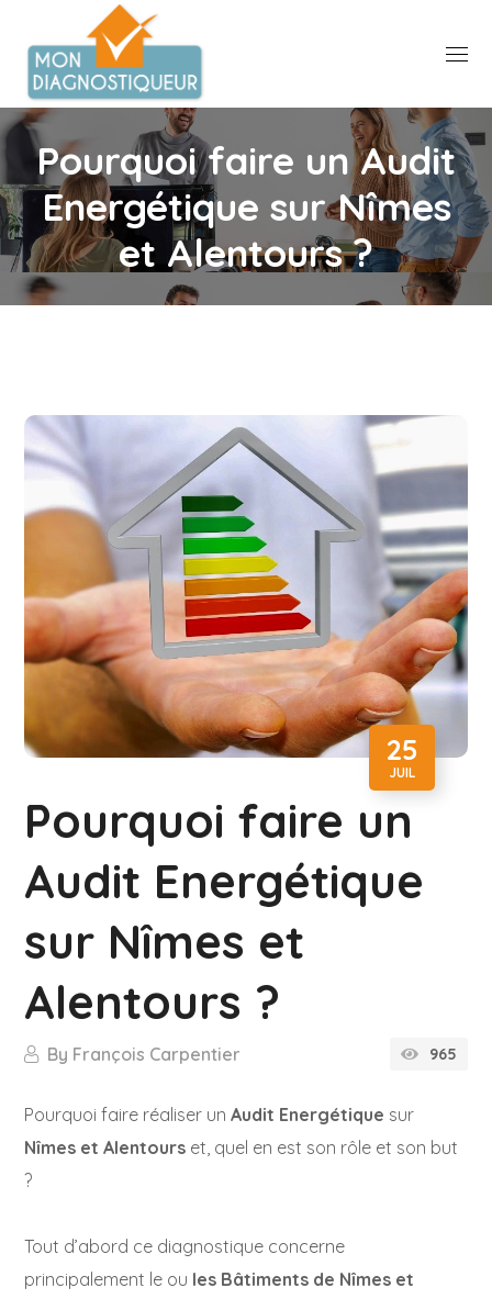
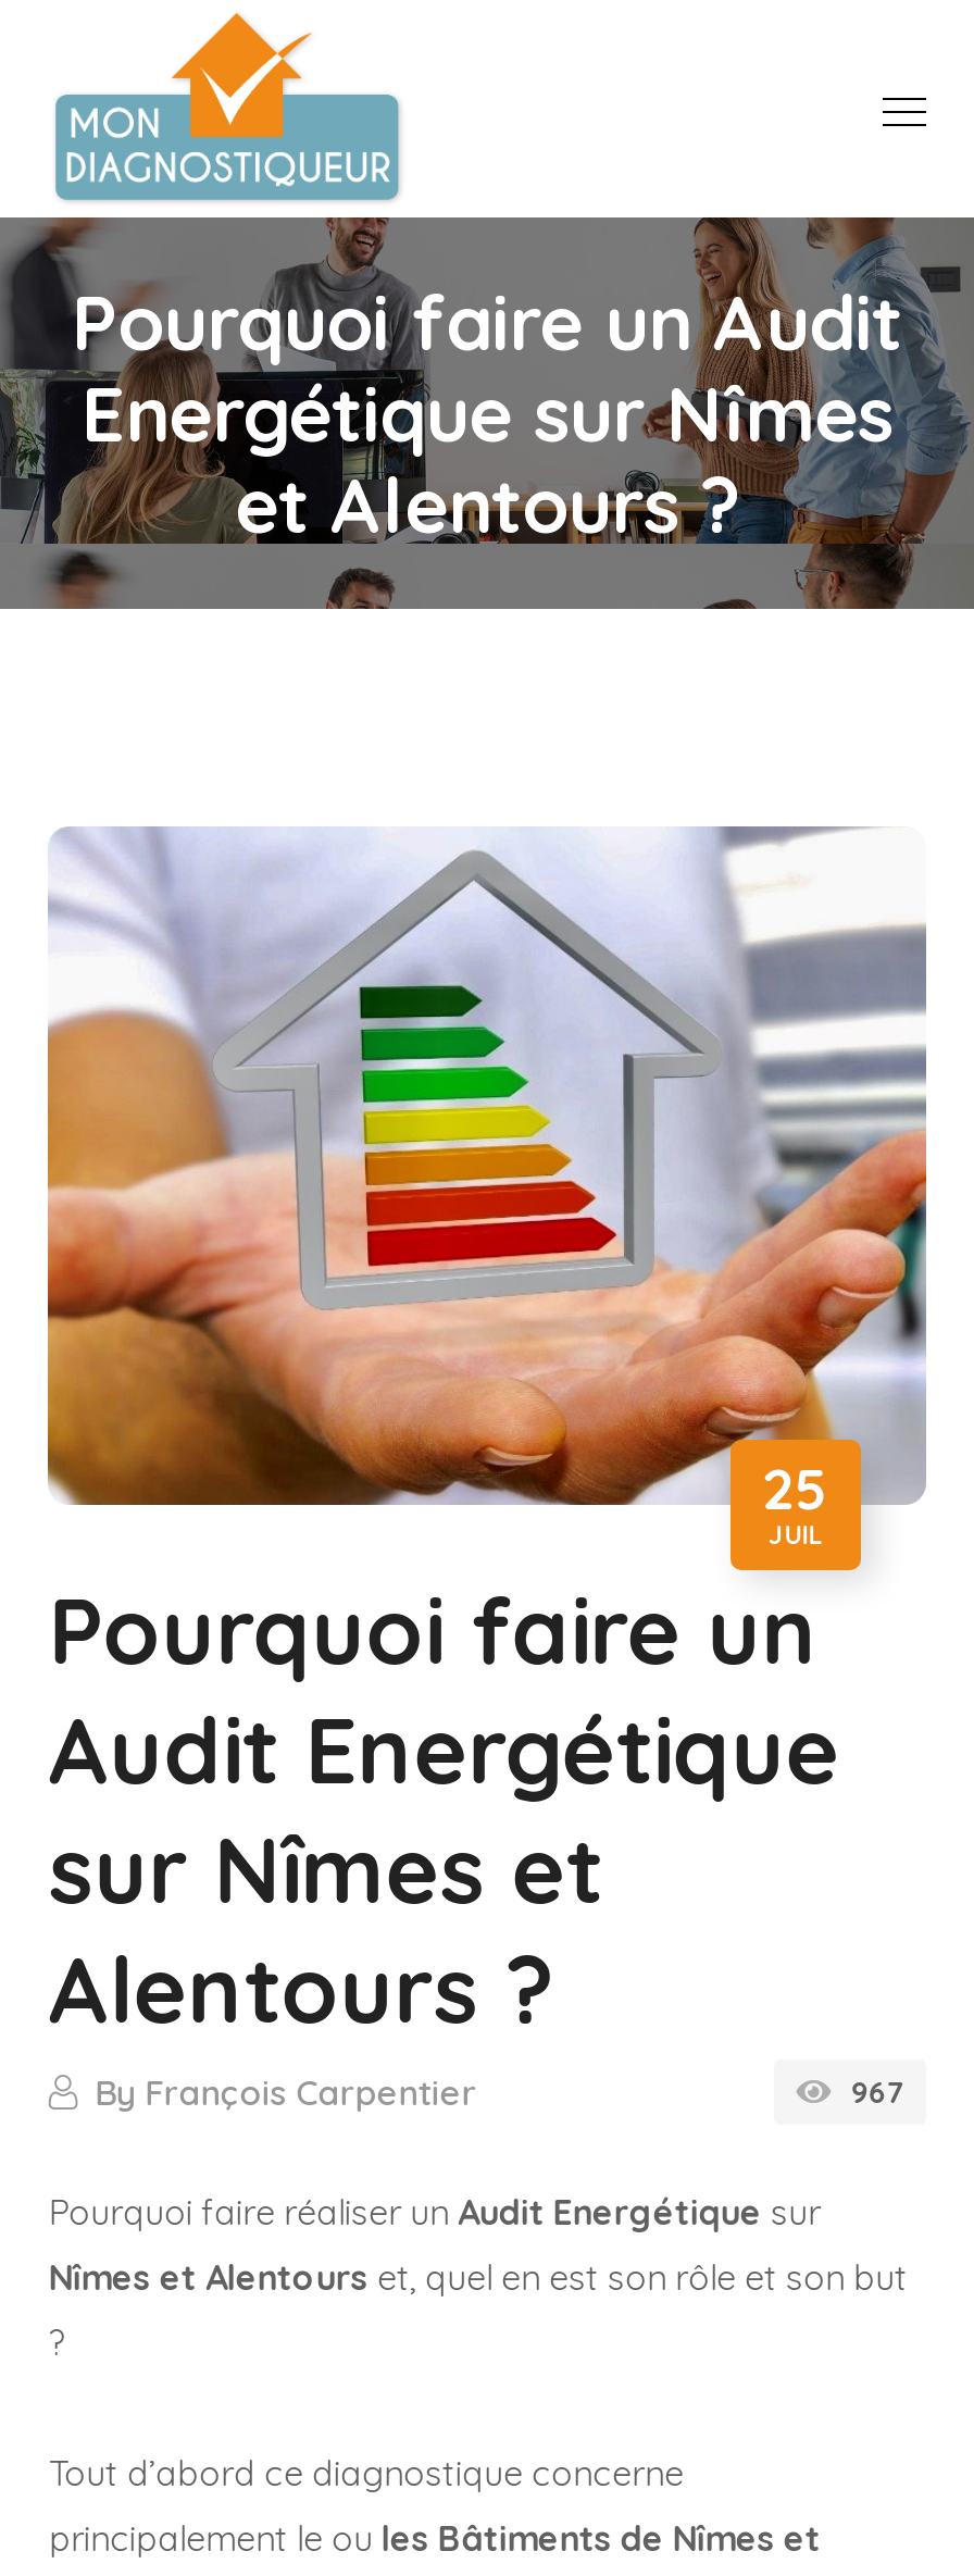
[429,1045,456,1064] 965 -> [851,2073,904,2112] 967

